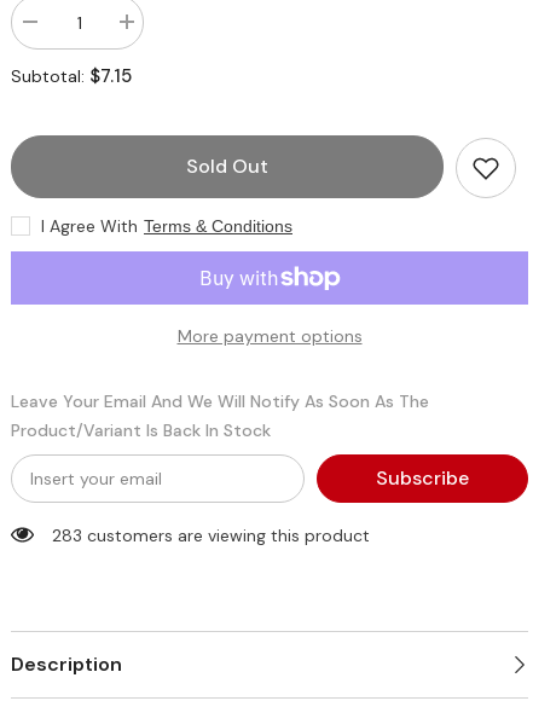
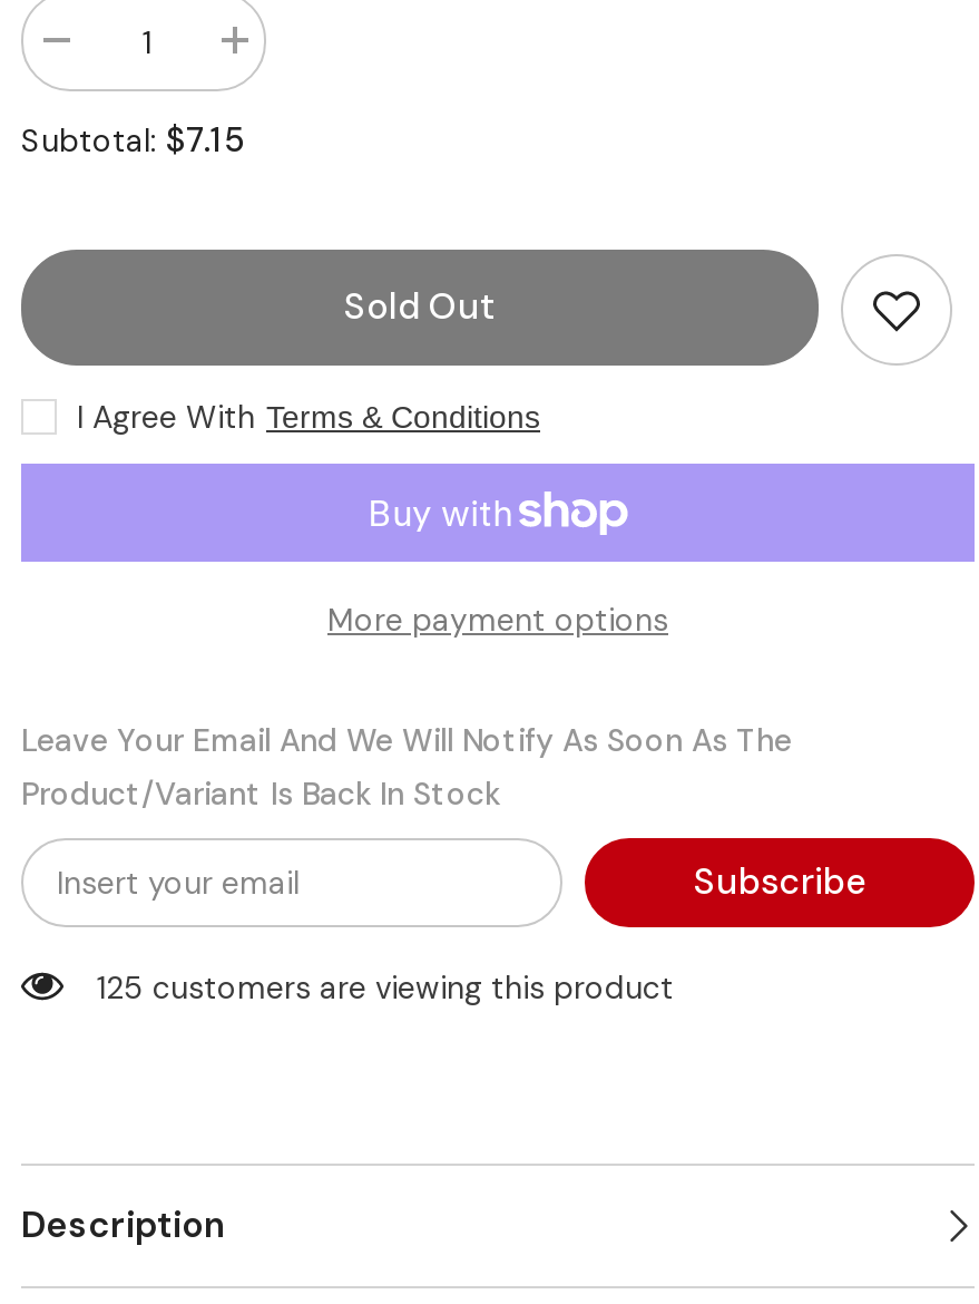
[52,525,370,547] 283 customers are viewing this product -> [97,968,674,1008] 125 customers are viewing this product

